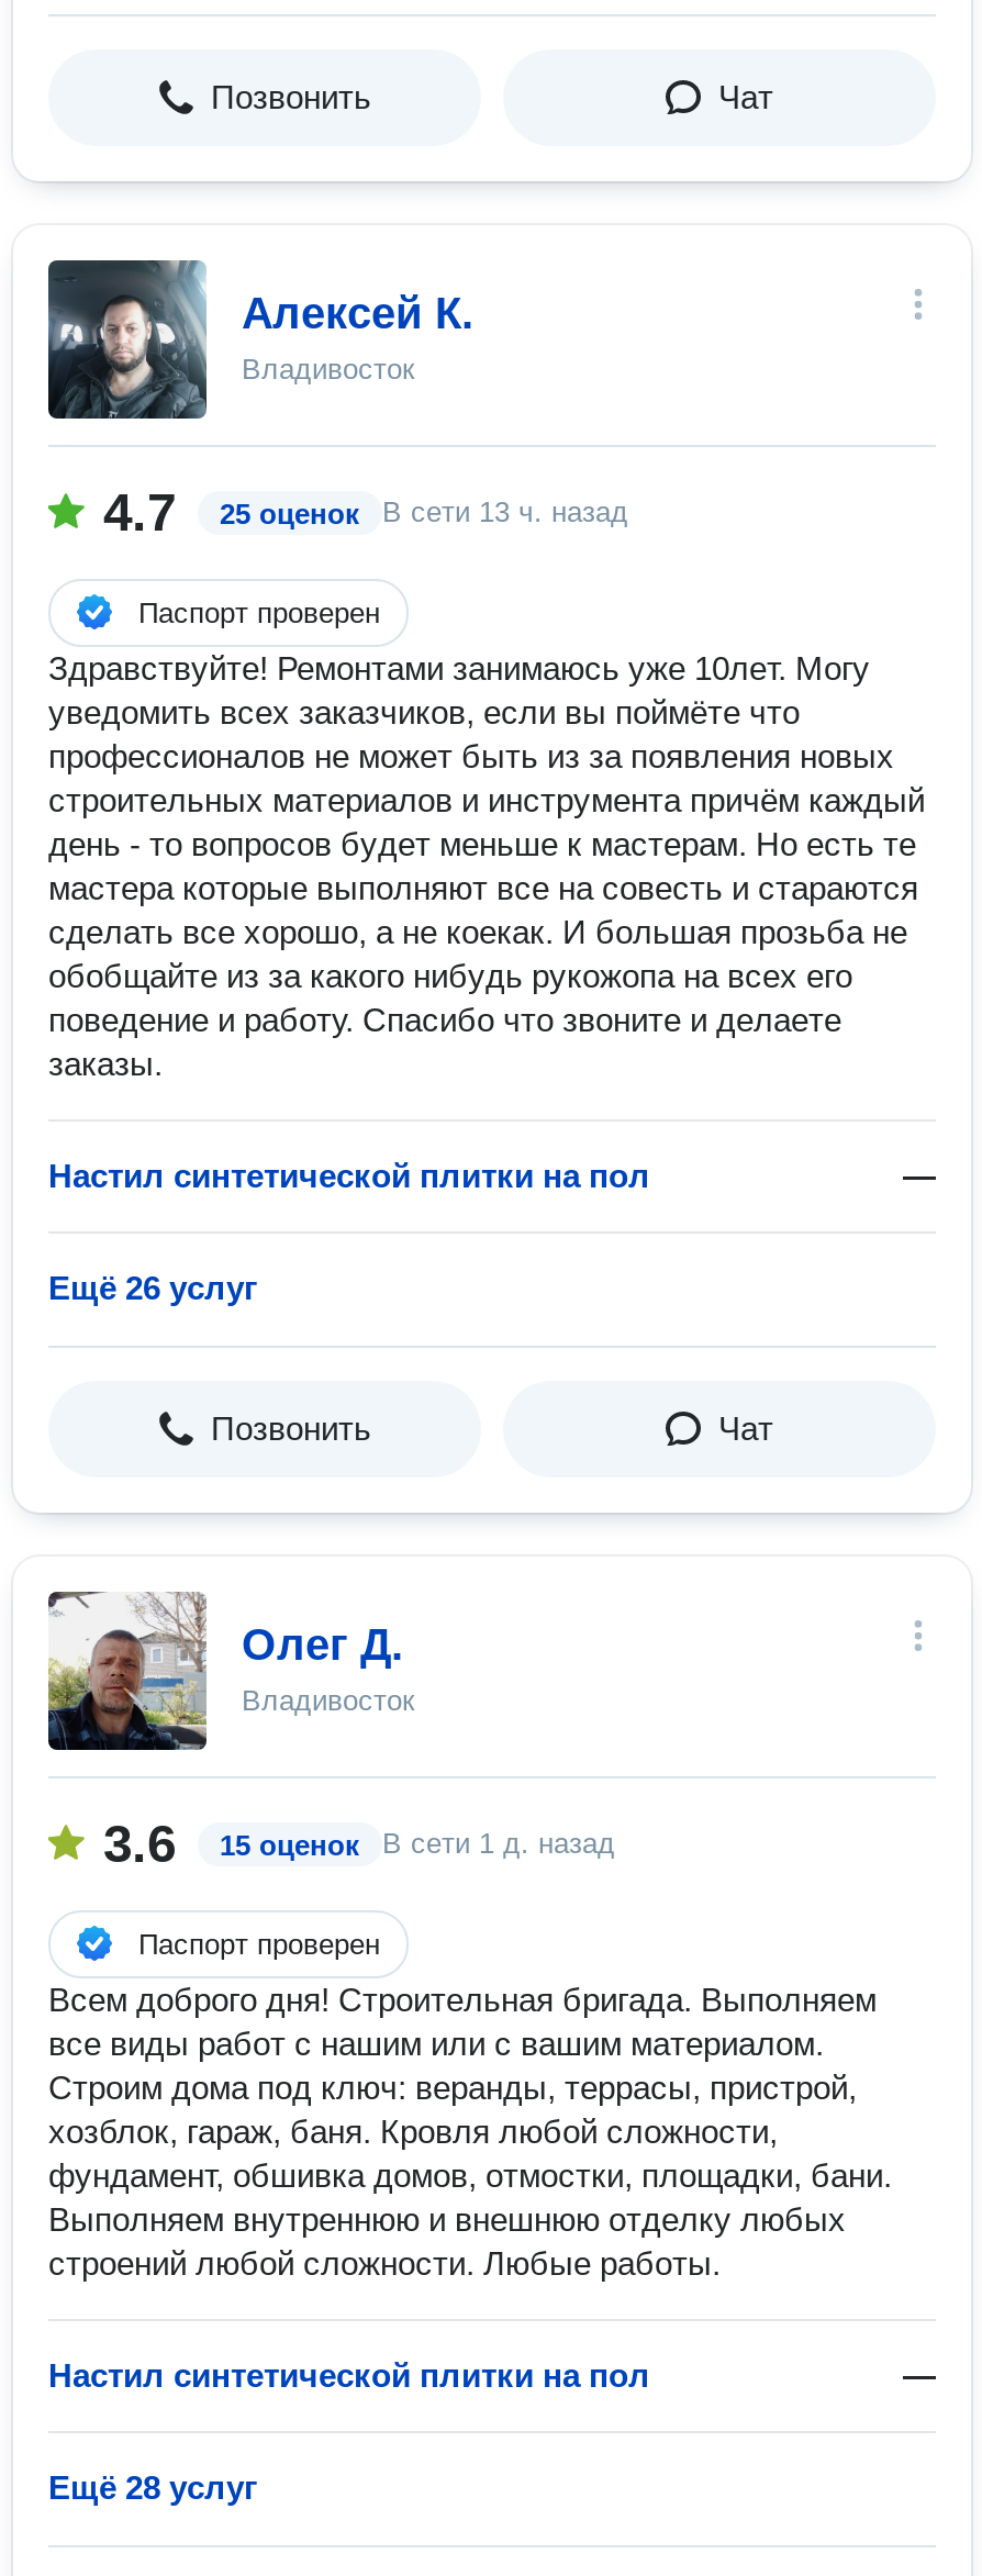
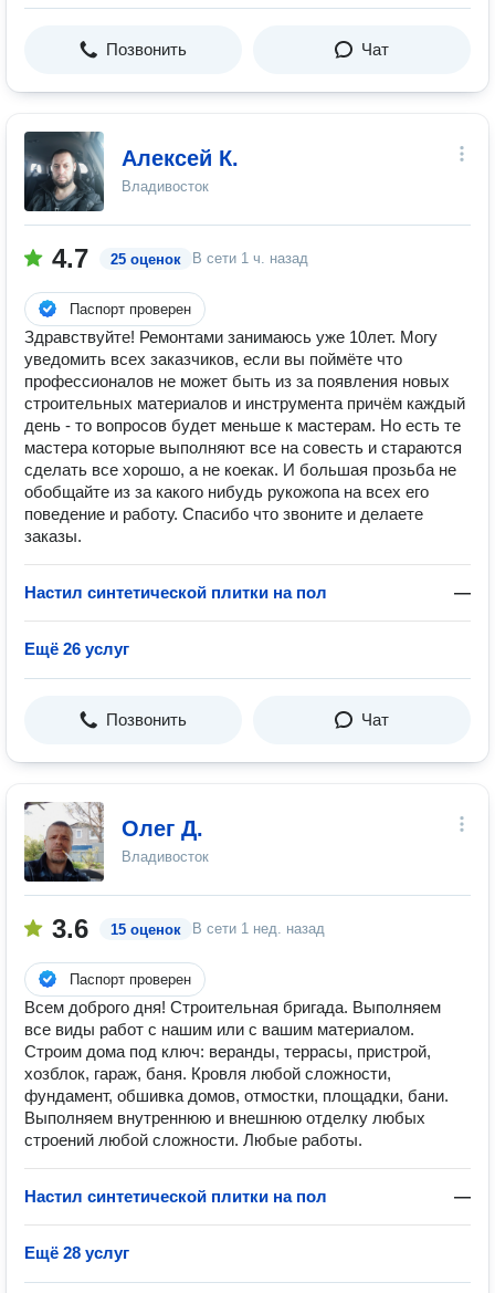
[103,482,628,542] 4.7 25 оценок В сети 13 ч. назад -> [52,243,308,273] 4.7 25 оценок В сети 1 ч. назад
[382,1827,615,1860] В сети 1 д. назад -> [192,920,325,937] В сети 1 нед. назад

